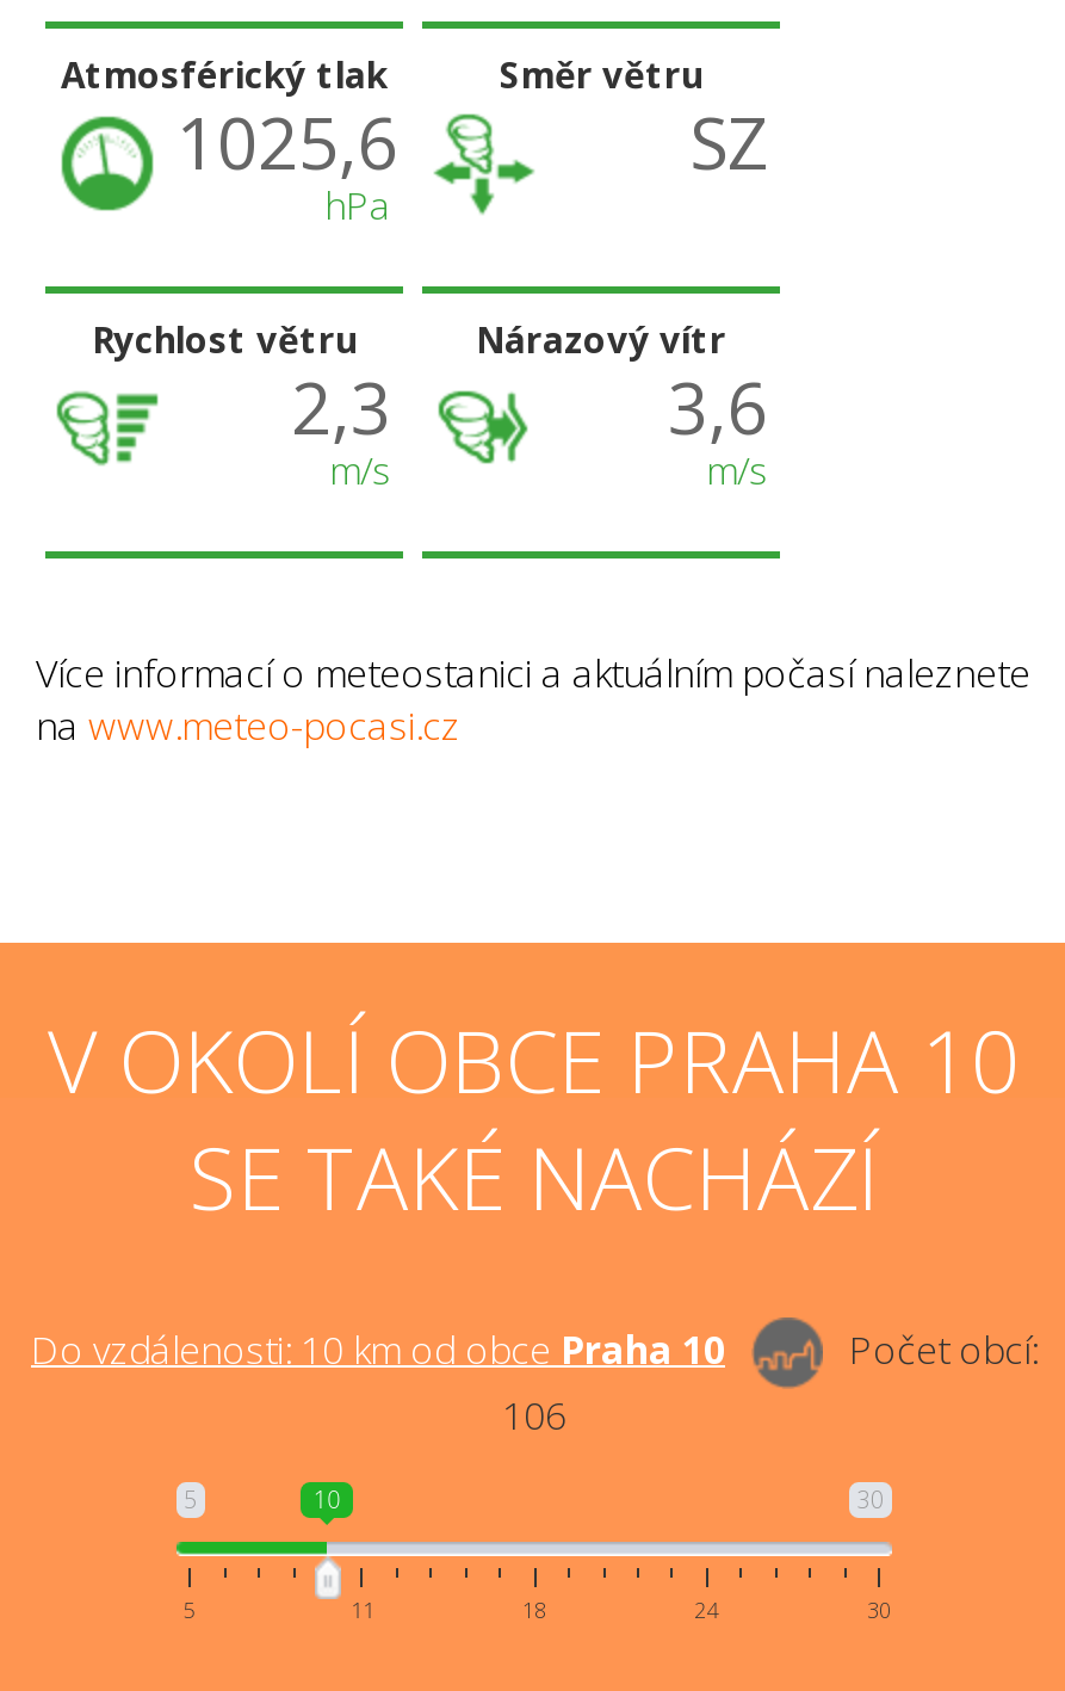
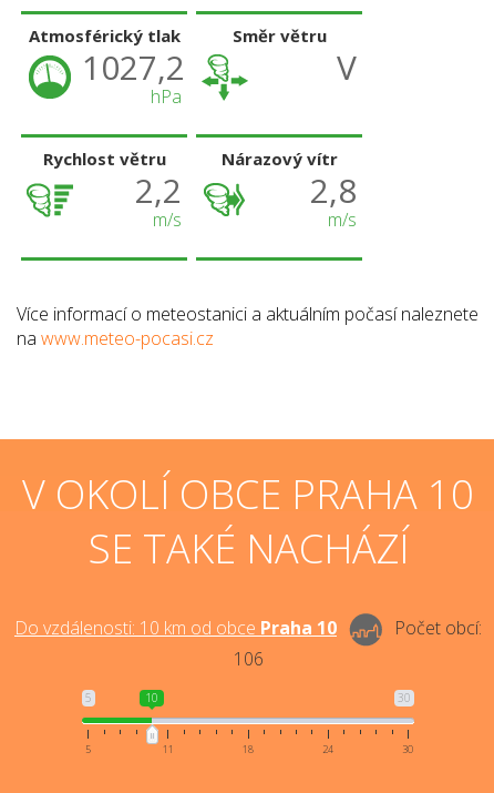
[177,94,398,192] 1025,6 -> [82,45,185,90] 1027,2
[689,94,768,192] SZ -> [337,45,357,90] V
[291,359,391,457] 2,3 -> [135,168,182,213] 2,2
[668,359,768,457] 3,6 -> [310,168,357,213] 2,8

